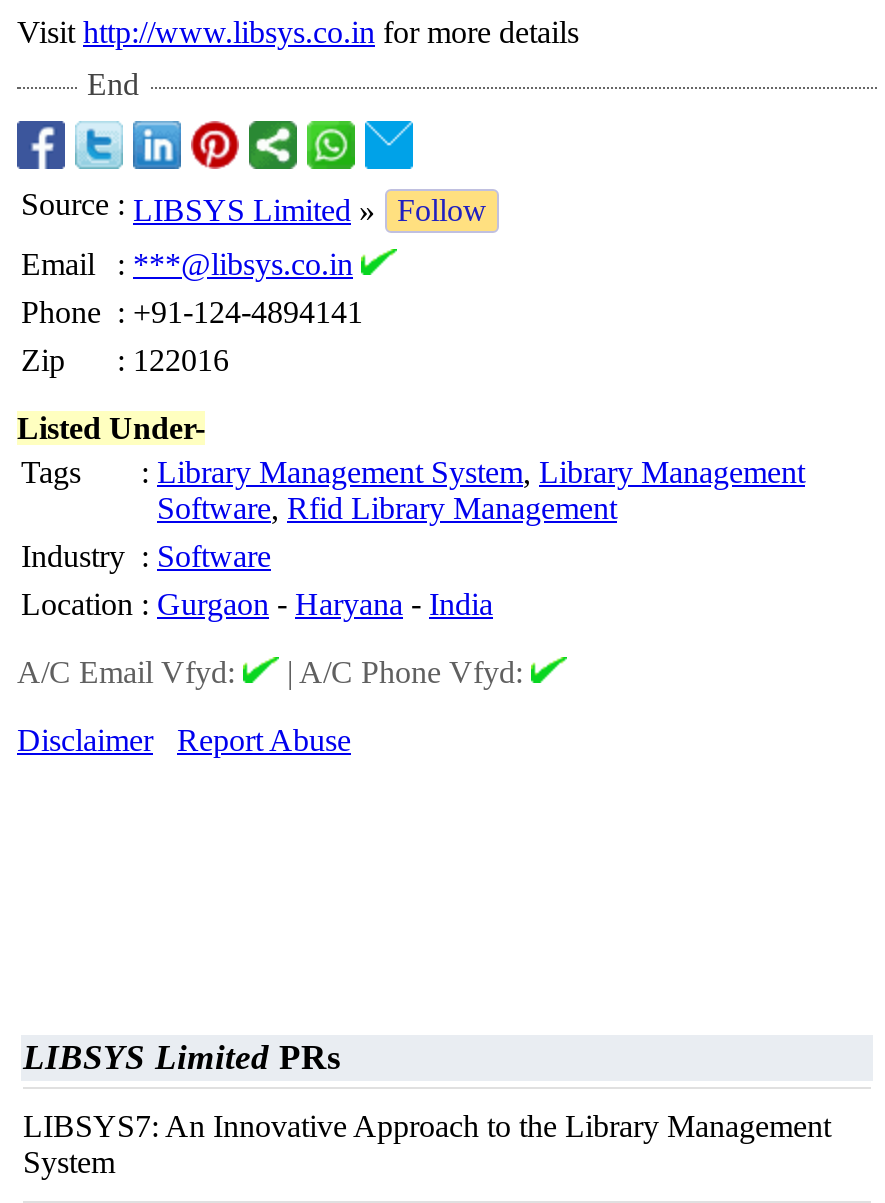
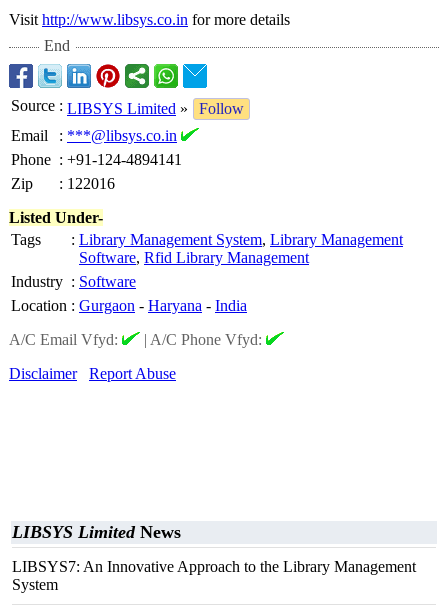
[23,1037,341,1077] LIBSYS Limited PRs -> [12,522,181,542] LIBSYS Limited News

